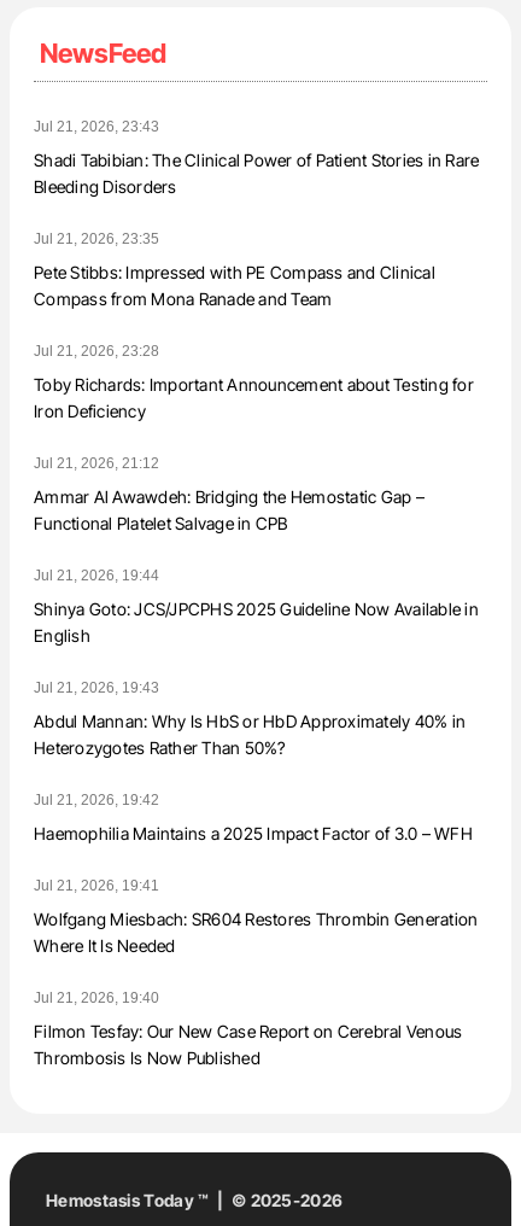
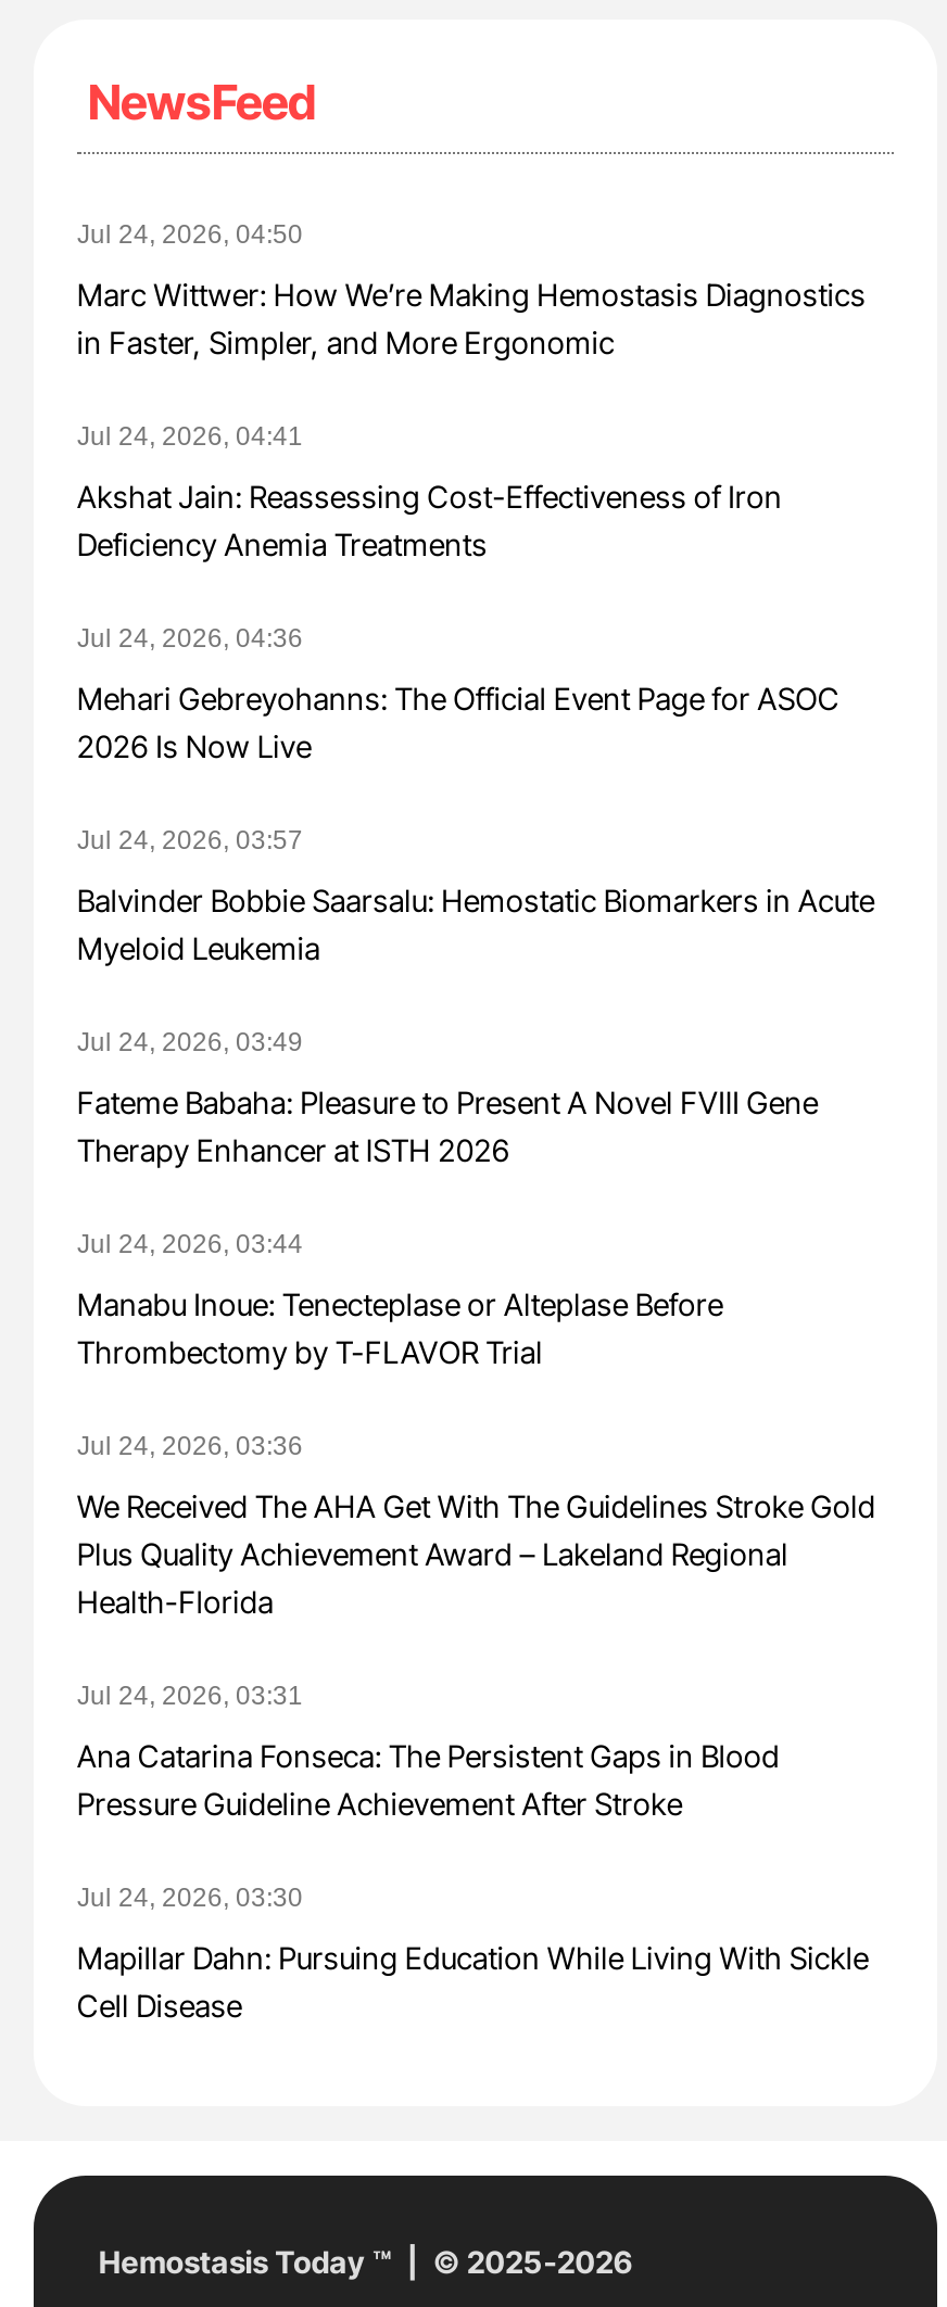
[34,119,159,136] Jul 21, 2026, 23:43 -> [77,220,303,250] Jul 24, 2026, 04:50
[34,150,479,197] Shadi Tabibian: The Clinical Power of Patient Stories in Rare | Bleeding Disorders -> [77,276,866,361] Marc Wittwer: How We’re Making Hemostasis Diagnostics | in Faster, Simpler, and More Ergonomic
[34,231,159,248] Jul 21, 2026, 23:35 -> [77,422,303,452] Jul 24, 2026, 04:41
[34,262,435,309] Pete Stibbs: Impressed with PE Compass and Clinical | Compass from Mona Ranade and Team -> [77,478,783,563] Akshat Jain: Reassessing Cost-Effectiveness of Iron | Deficiency Anemia Treatments
[34,343,159,360] Jul 21, 2026, 23:28 -> [77,624,303,654] Jul 24, 2026, 04:36
[34,374,474,421] Toby Richards: Important Announcement about Testing for | Iron Deficiency -> [77,680,840,765] Mehari Gebreyohanns: The Official Event Page for ASOC | 2026 Is Now Live
[34,455,159,472] Jul 21, 2026, 21:12 -> [77,826,303,856] Jul 24, 2026, 03:57
[34,487,424,534] Ammar Al Awawdeh: Bridging the Hemostatic Gap – | Functional Platelet Salvage in CPB -> [77,882,875,967] Balvinder Bobbie Saarsalu: Hemostatic Biomarkers in Acute | Myeloid Leukemia
[34,568,159,584] Jul 21, 2026, 19:44 -> [77,1028,303,1058] Jul 24, 2026, 03:49
[34,599,479,646] Shinya Goto: JCS/JPCPHS 2025 Guideline Now Available in | English -> [77,1084,818,1169] Fateme Babaha: Pleasure to Present A Novel FVIII Gene | Therapy Enhancer at ISTH 2026
[34,680,159,697] Jul 21, 2026, 19:43 -> [77,1230,303,1260] Jul 24, 2026, 03:44
[34,711,466,758] Abdul Mannan: Why Is HbS or HbD Approximately 40% in | Heterozygotes Rather Than 50%? -> [77,1286,723,1371] Manabu Inoue: Tenecteplase or Alteplase Before | Thrombectomy by T-FLAVOR Trial
[34,792,159,809] Jul 21, 2026, 19:42 -> [77,1432,303,1462] Jul 24, 2026, 03:36
[34,823,473,844] Haemophilia Maintains a 2025 Impact Factor of 3.0 – WFH -> [77,1488,876,1620] We Received The AHA Get With The Guidelines Stroke Gold | Plus Quality Achievement Award – Lakeland Regional | Health-Florida
[34,878,159,895] Jul 21, 2026, 19:41 -> [77,1681,303,1712] Jul 24, 2026, 03:31
[34,909,478,956] Wolfgang Miesbach: SR604 Restores Thrombin Generation | Where It Is Needed -> [77,1738,780,1822] Ana Catarina Fonseca: The Persistent Gaps in Blood | Pressure Guideline Achievement After Stroke
[34,990,159,1007] Jul 21, 2026, 19:40 -> [77,1883,303,1914] Jul 24, 2026, 03:30
[34,1021,462,1068] Filmon Tesfay: Our New Case Report on Cerebral Venous | Thrombosis Is Now Published -> [77,1940,869,2024] Mapillar Dahn: Pursuing Education While Living With Sickle | Cell Disease

